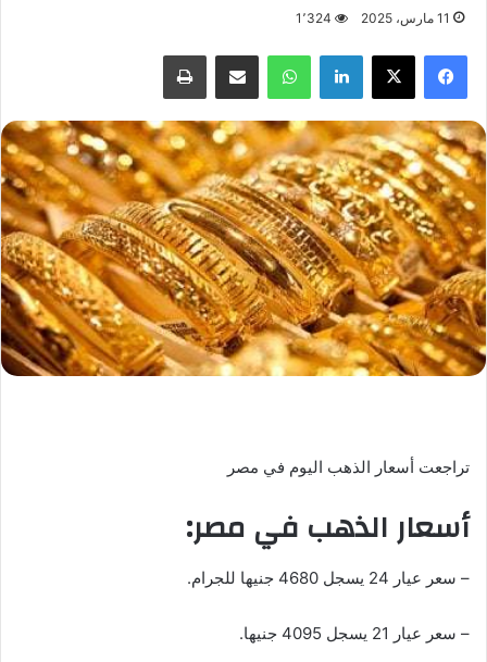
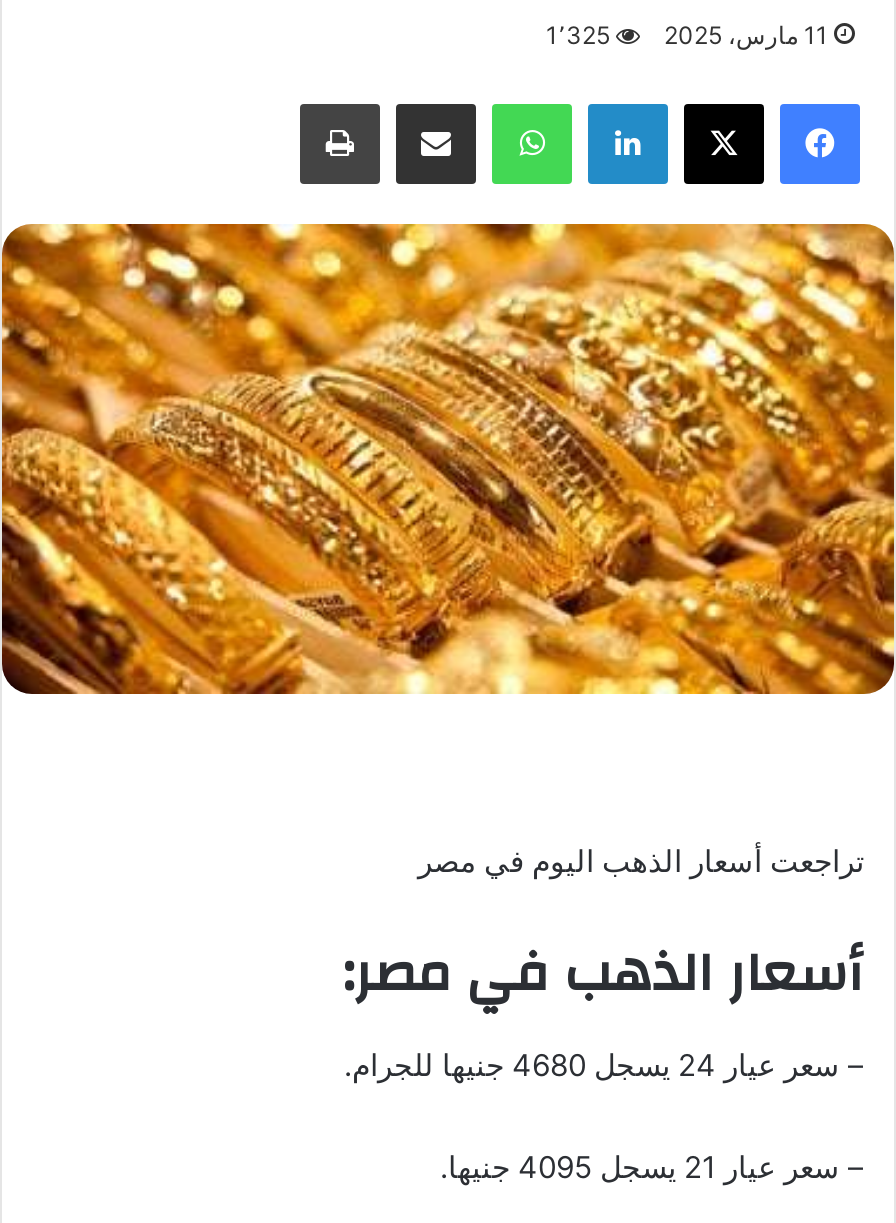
[296,10,332,27] 1٬324 -> [546,21,610,51] 1٬325

